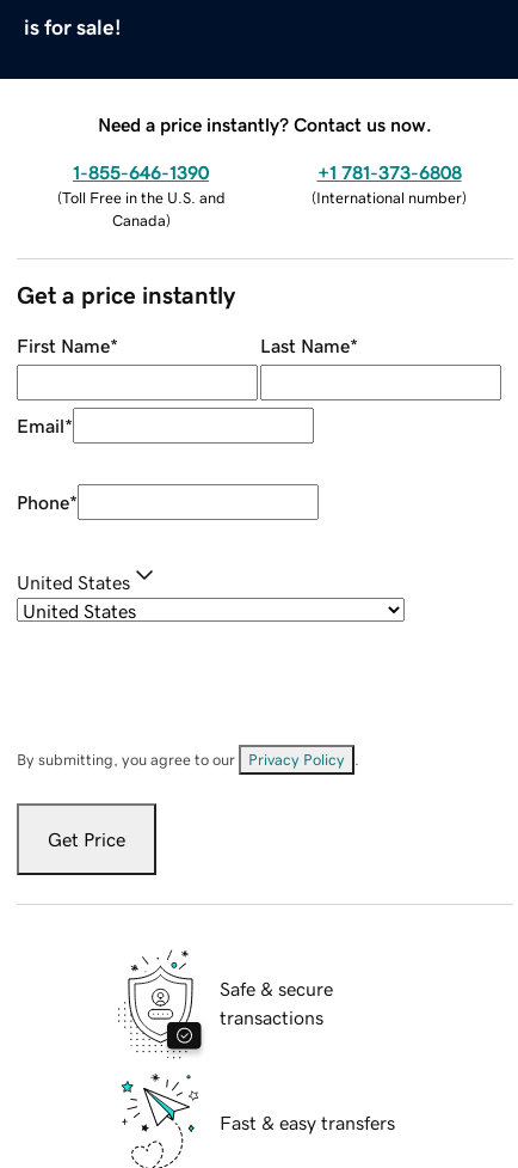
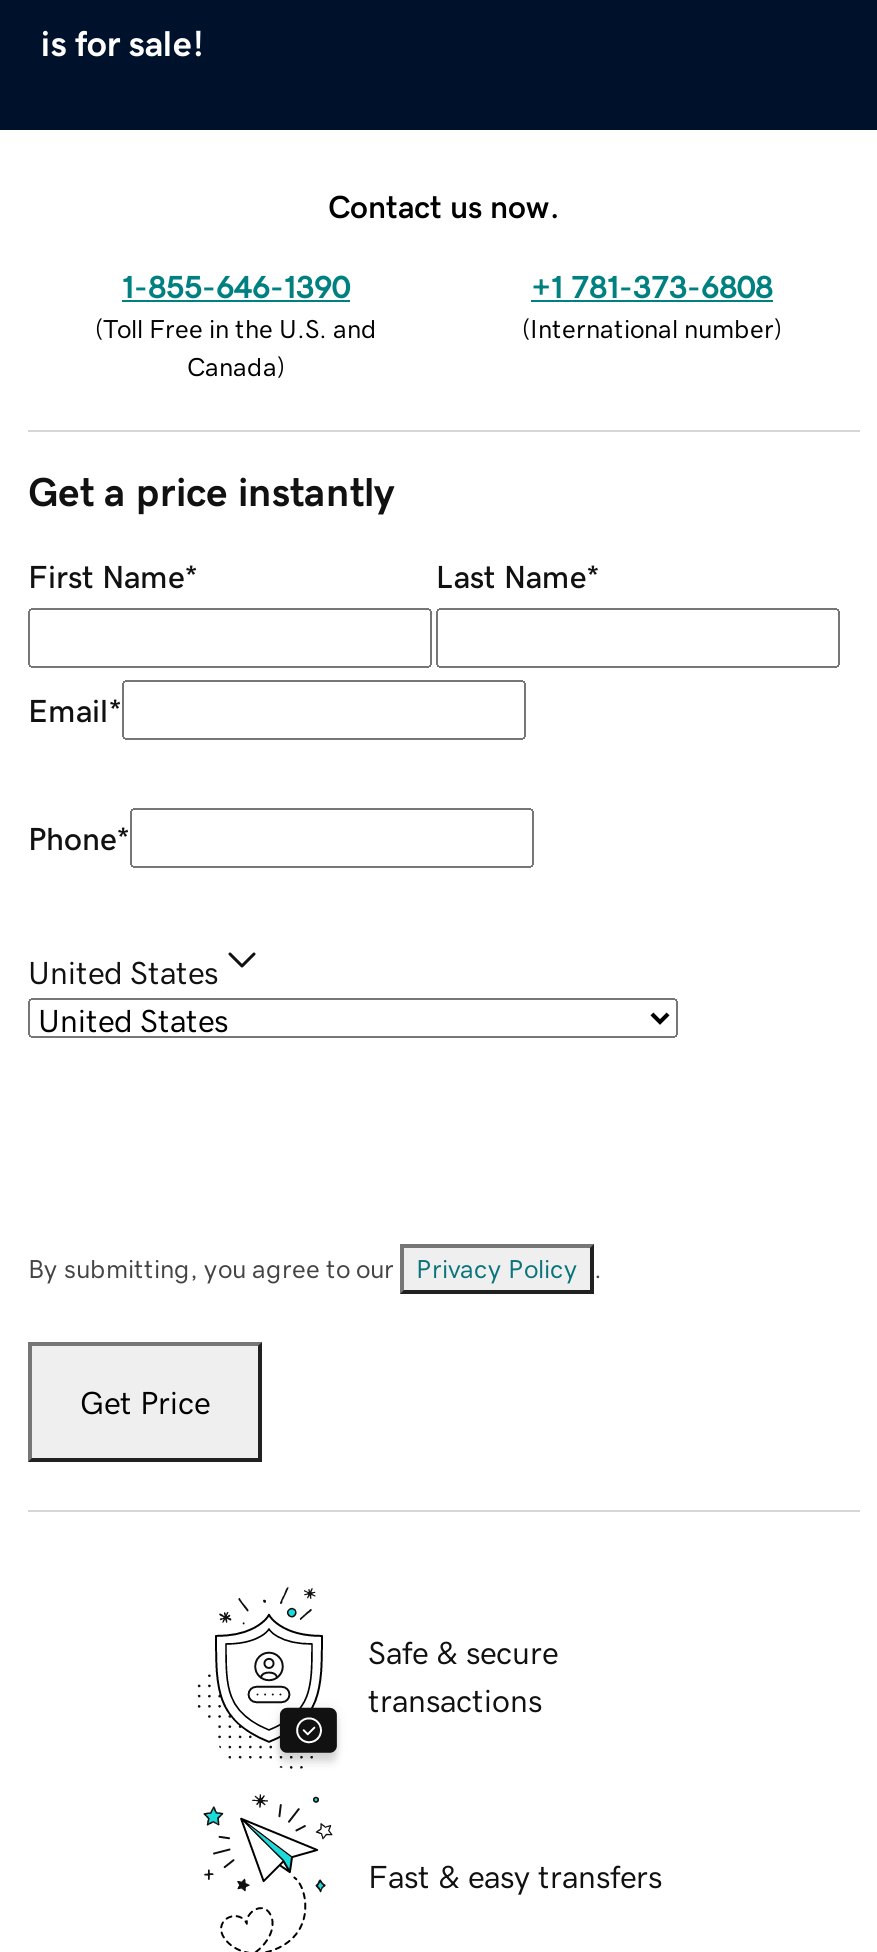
[98,114,432,133] Need a price instantly? Contact us now. -> [328,189,560,221] Contact us now.

